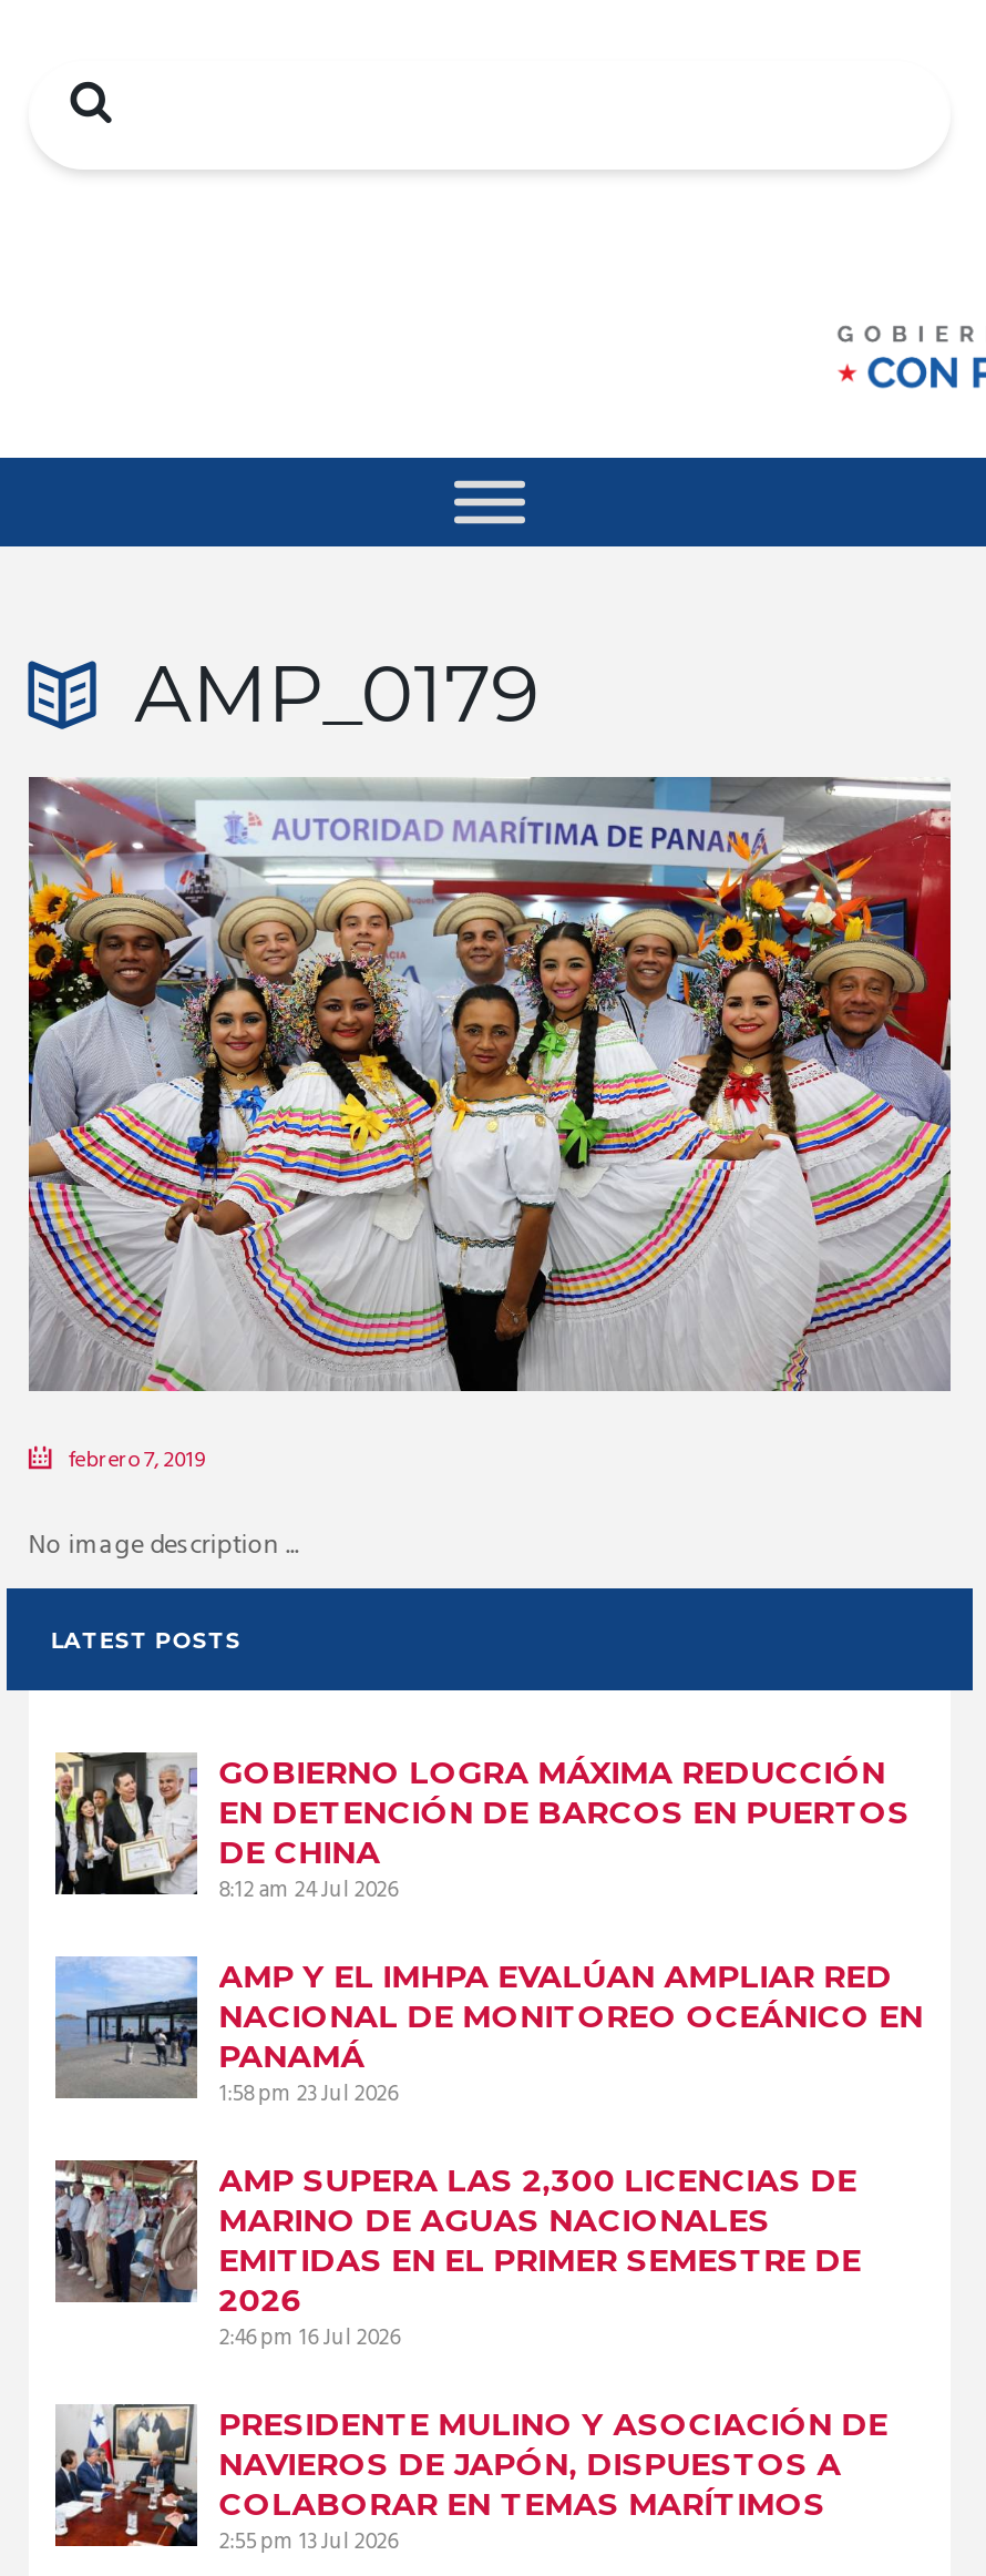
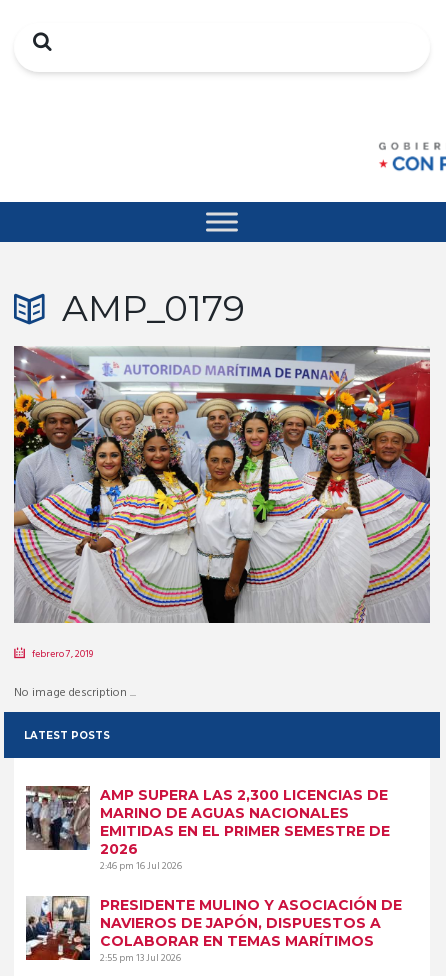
[53,1752,923,2113] [image] | GOBIERNO LOGRA MÁXIMA REDUCCIÓN | EN DETENCIÓN DE BARCOS EN PUERTOS | DE CHINA | 8:12 am 24 Jul 2026 | AMP Y EL IMHPA EVALÚAN AMPLIAR RED | NACIONAL DE MONITOREO OCEÁNICO EN | PANAMÁ | 1:58 pm 23 Jul 2026 -> none
[55,1956,186,2100] [image] -> none

